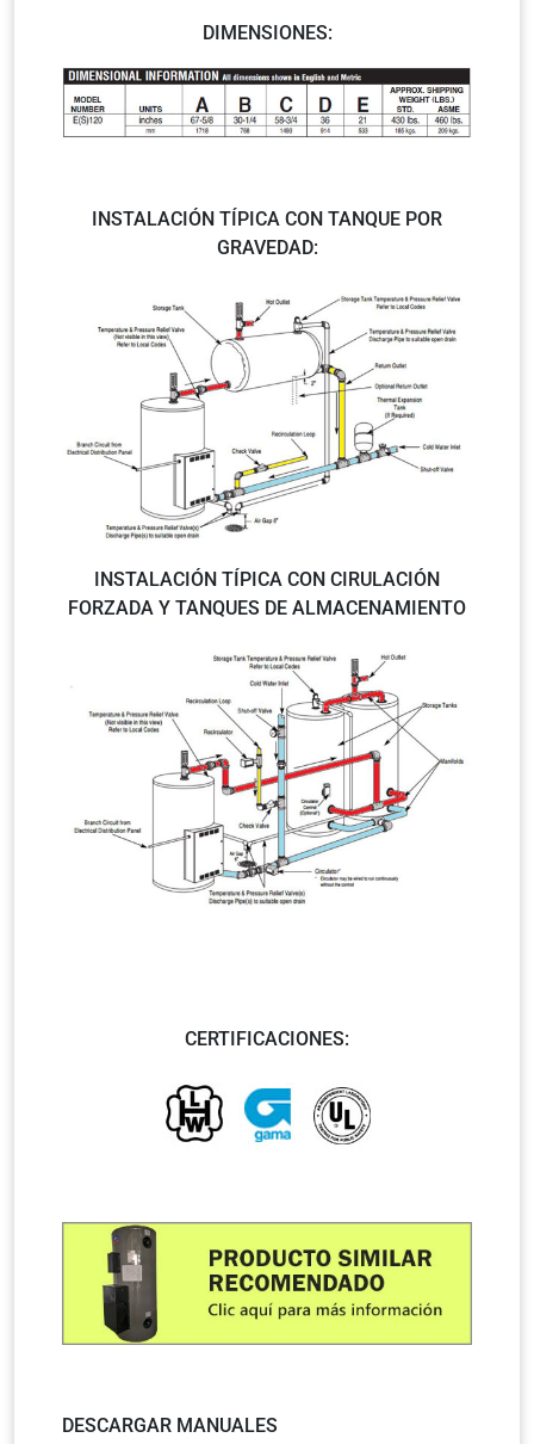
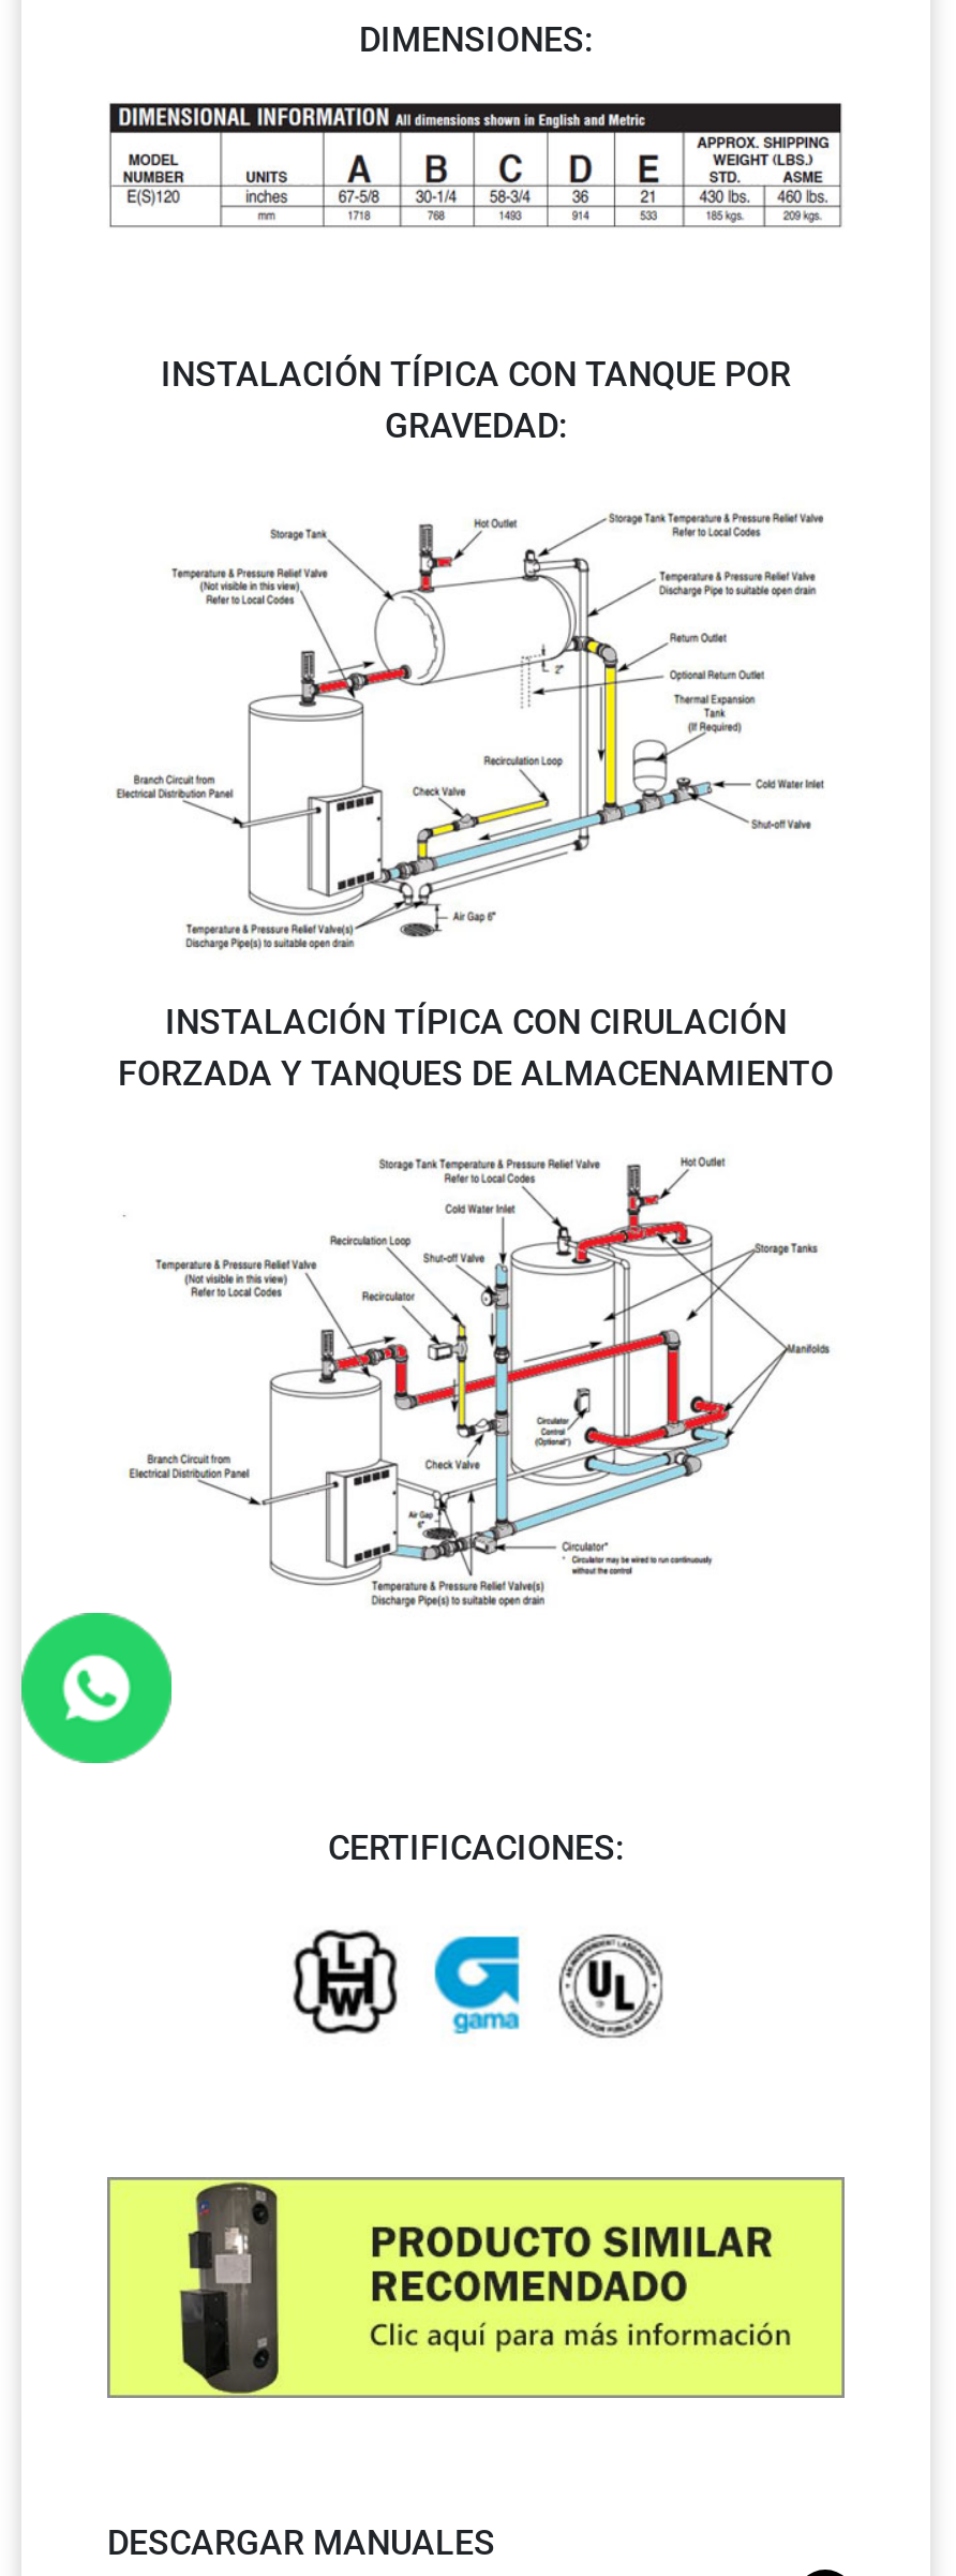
none -> [19,1611,174,1765] [image]

